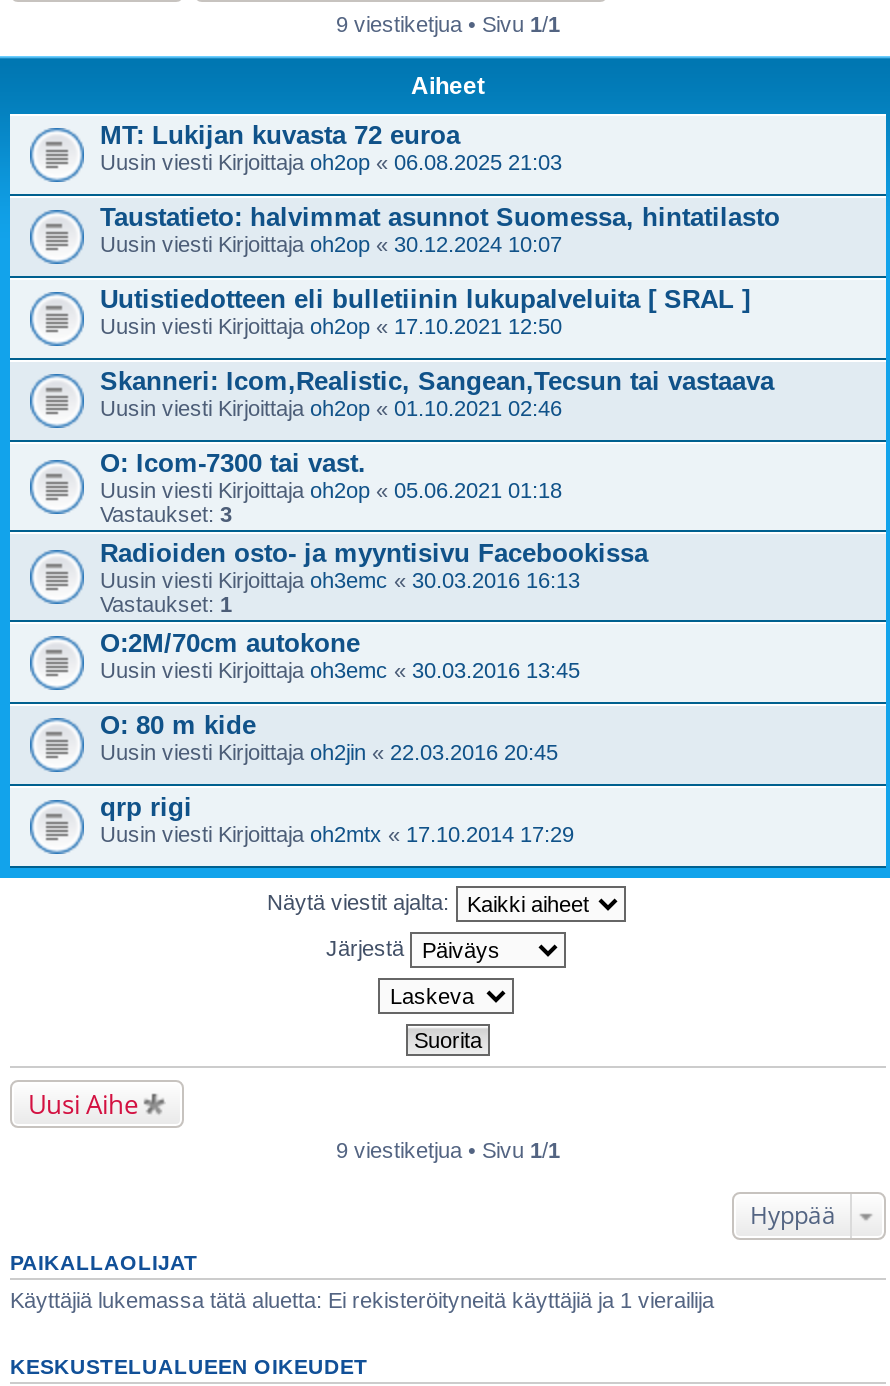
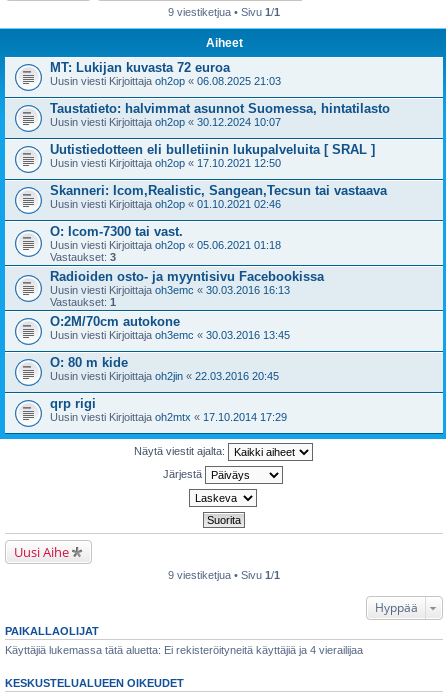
[10,1288,714,1312] Käyttäjiä lukemassa tätä aluetta: Ei rekisteröityneitä käyttäjiä ja 1 vierailija -> [5,644,363,656] Käyttäjiä lukemassa tätä aluetta: Ei rekisteröityneitä käyttäjiä ja 4 vierailijaa

